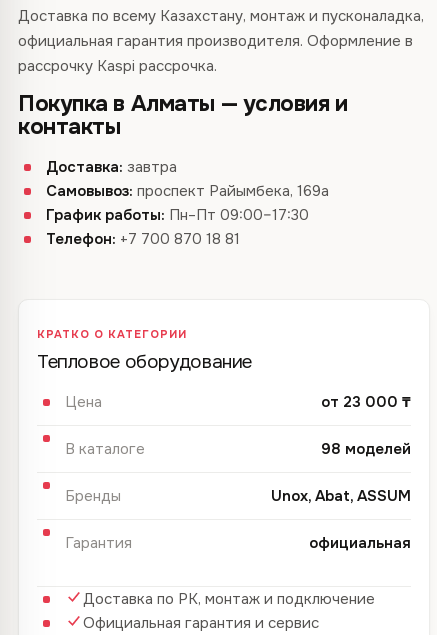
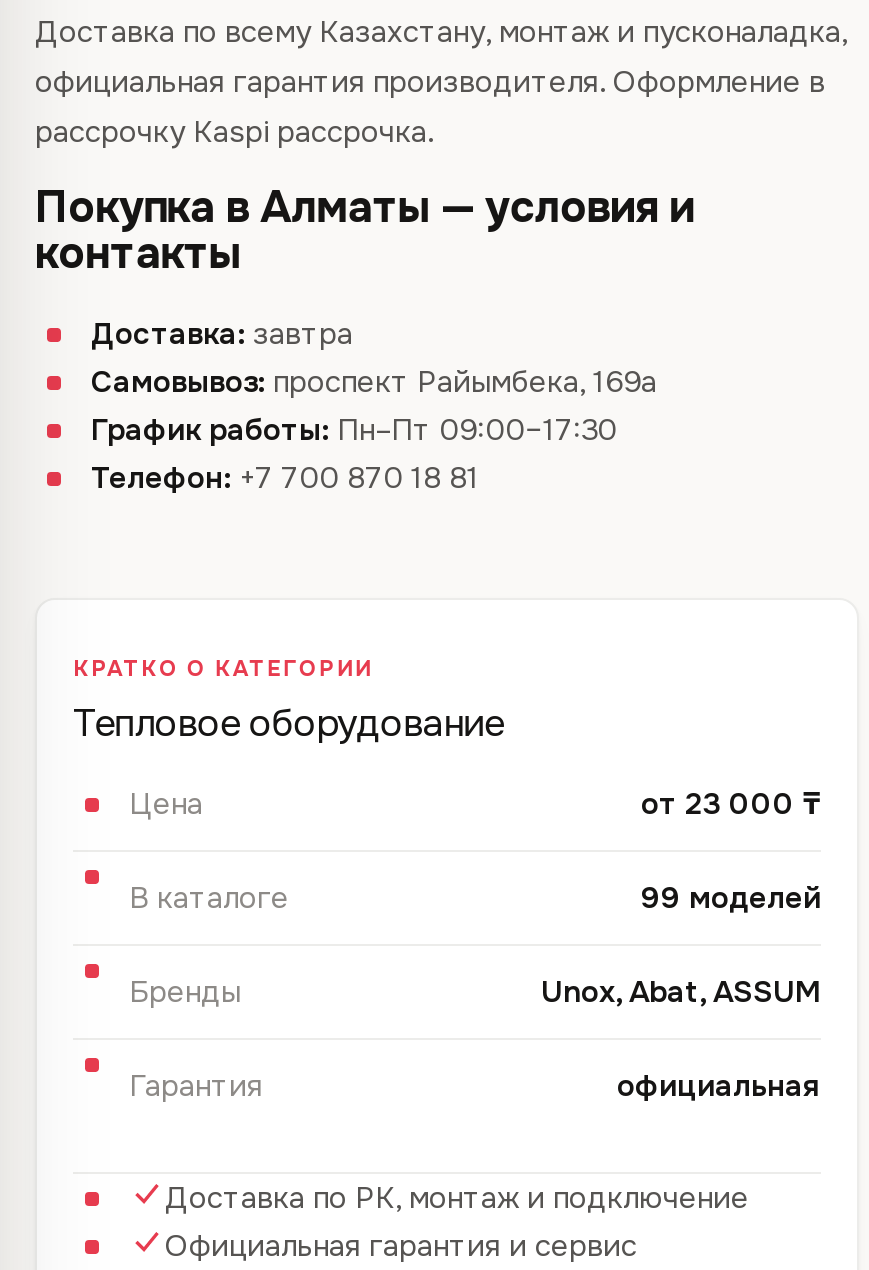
[321,439,411,459] 98 моделей -> [641,878,821,918] 99 моделей

